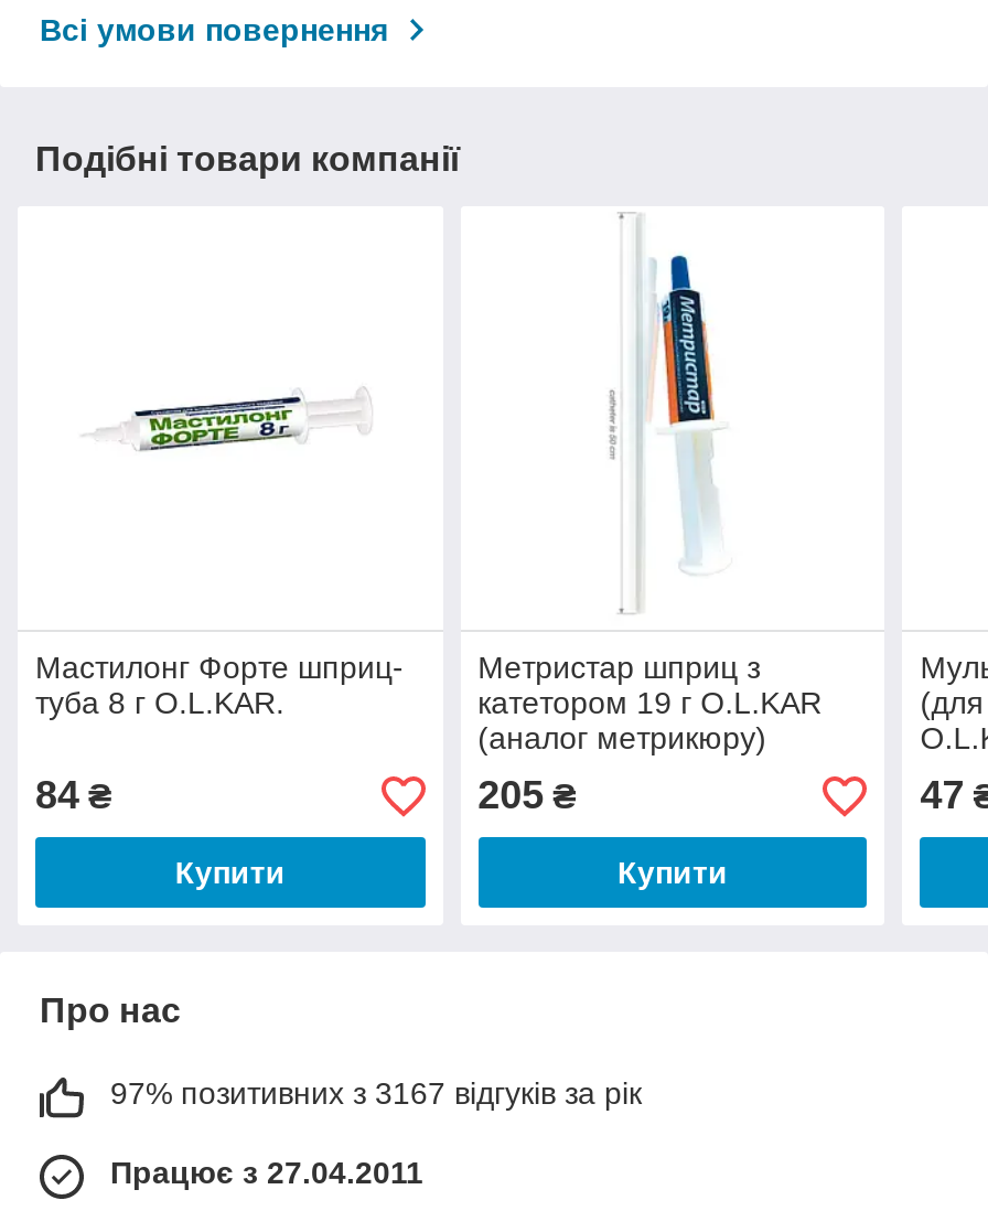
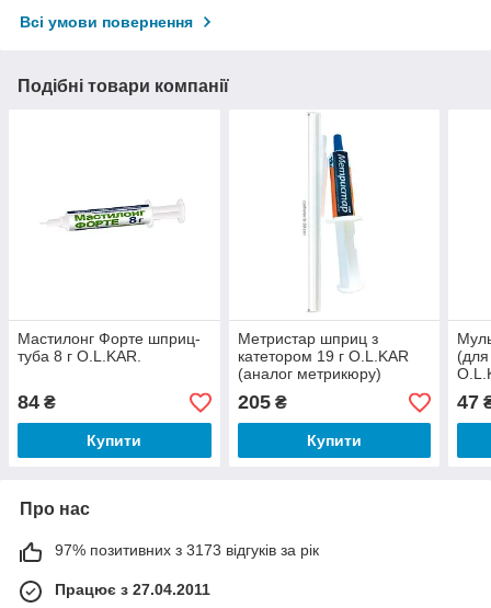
[110,1076,642,1112] 97% позитивних з 3167 відгуків за рік -> [55,542,319,559] 97% позитивних з 3173 відгуків за рік

